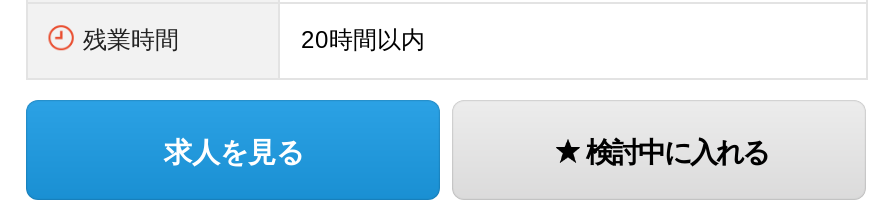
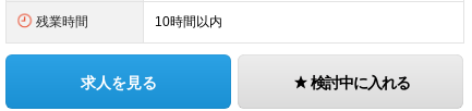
[301,26,425,54] 20時間以内 -> [155,14,223,29] 10時間以内

